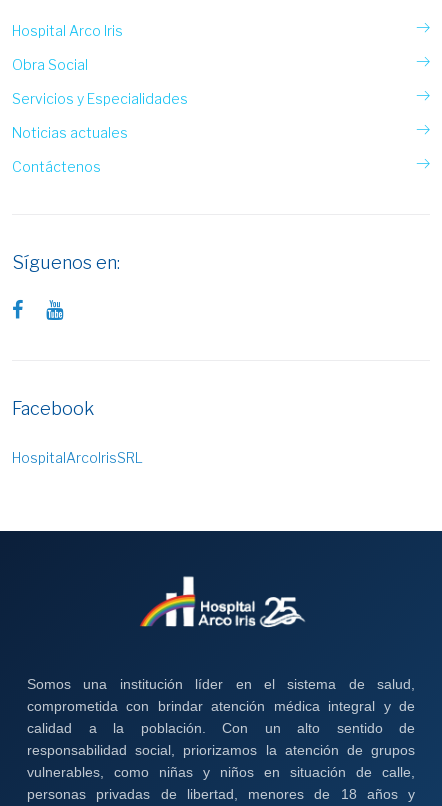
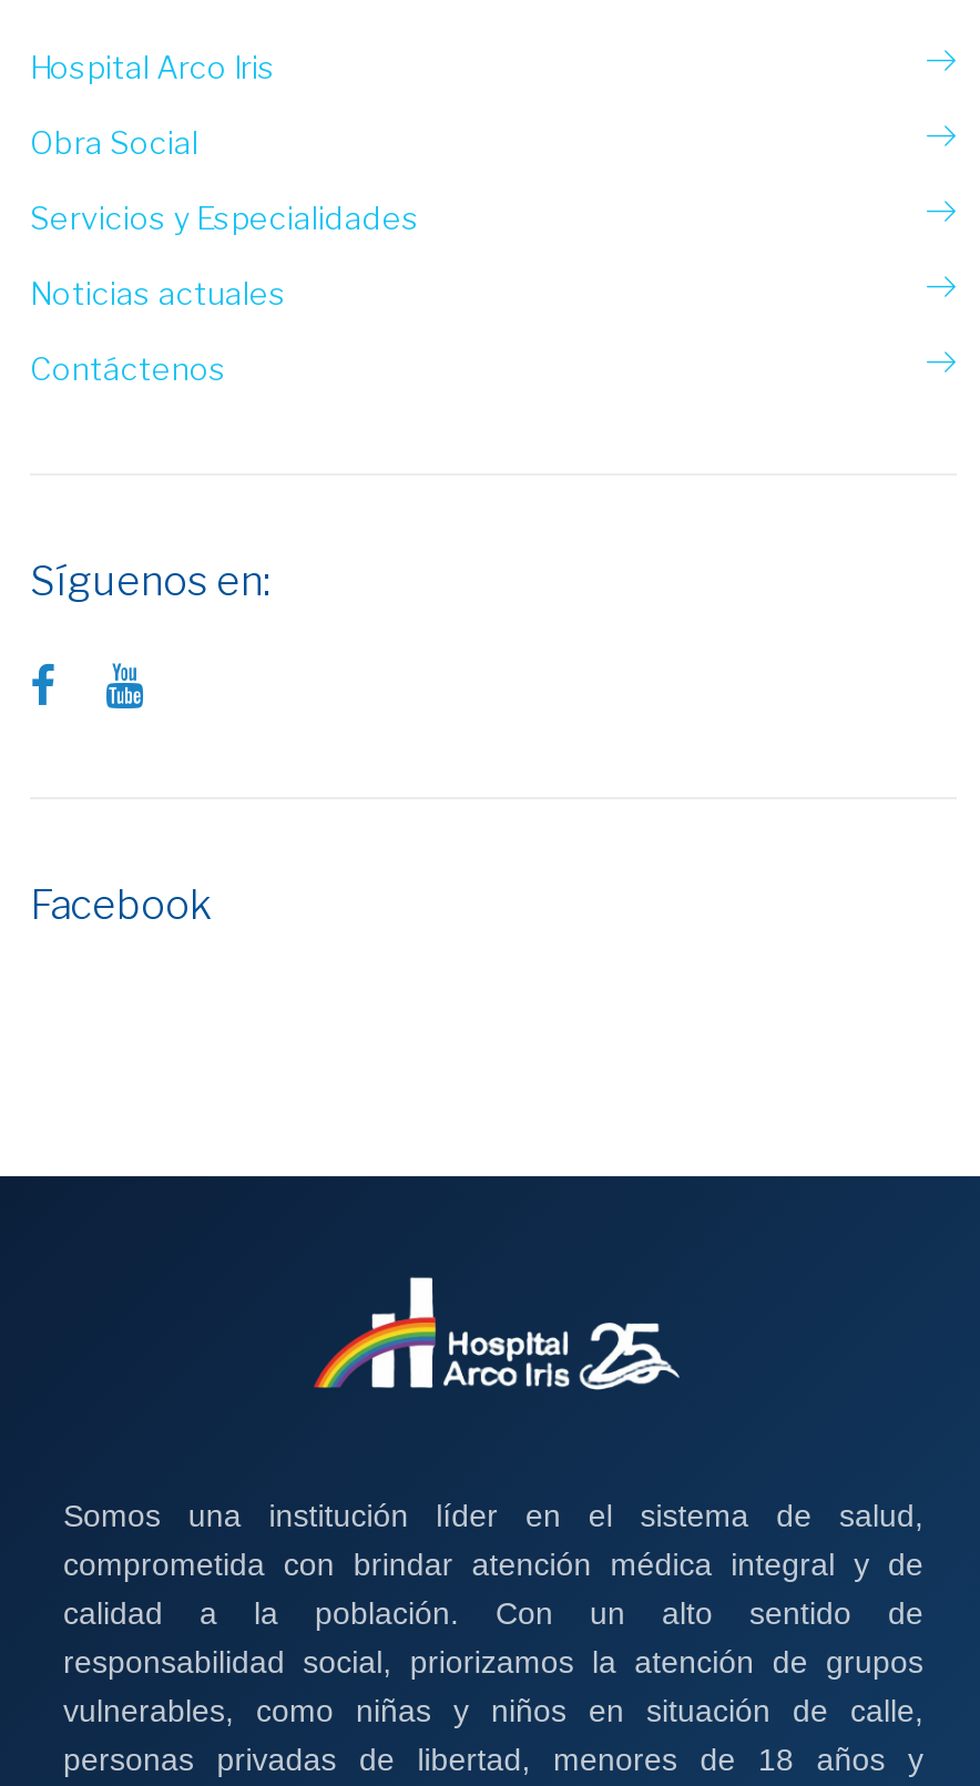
[12,449,143,466] HospitalArcoIrisSRL -> none

